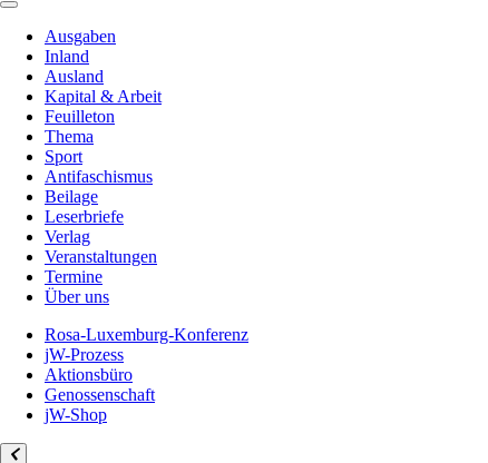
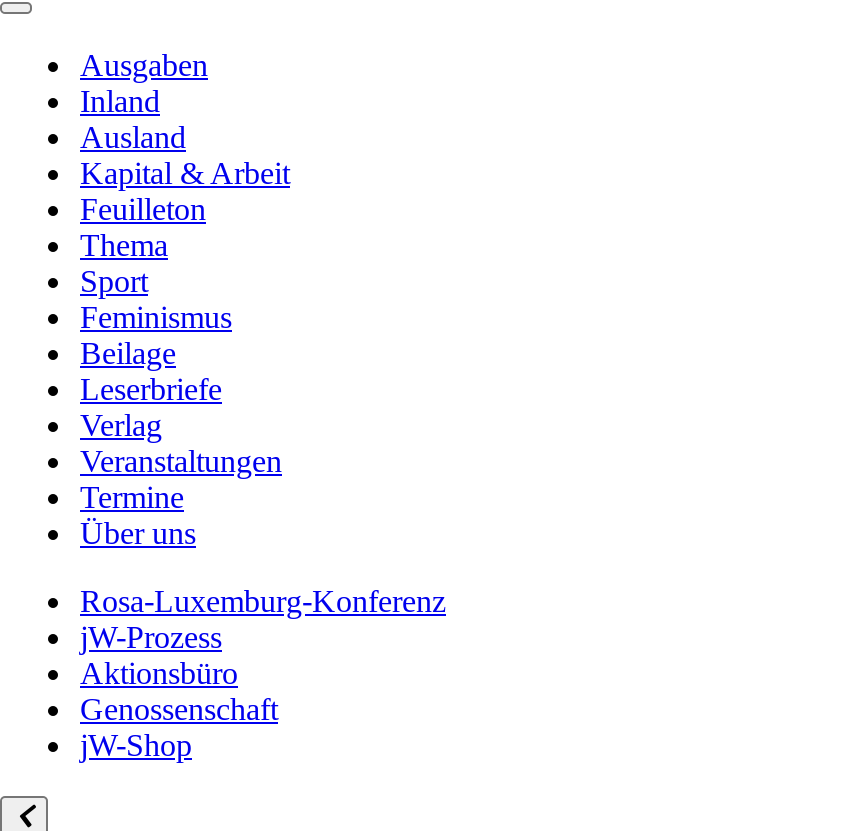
[45,167,153,186] Antifaschismus -> [80,300,232,334] Feminismus

